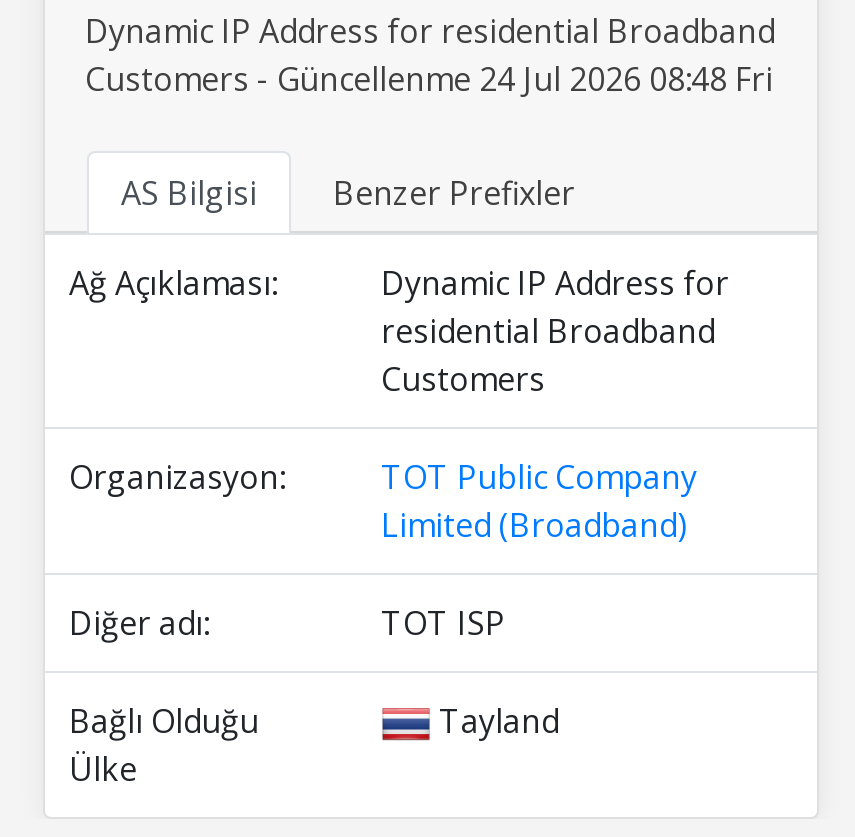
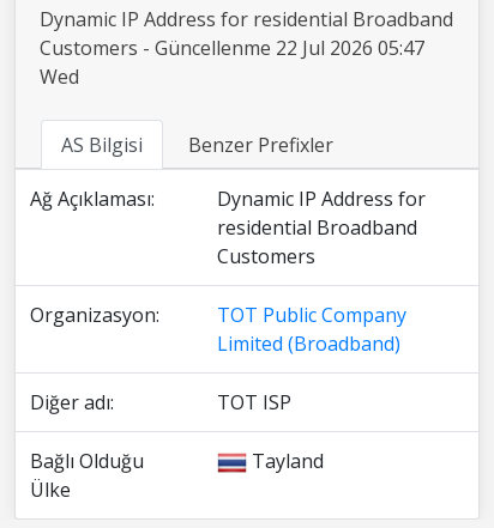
[85,57,773,101] Customers - Güncellenme 24 Jul 2026 08:48 Fri -> [40,35,424,90] Customers - Güncellenme 22 Jul 2026 05:47 | Wed

